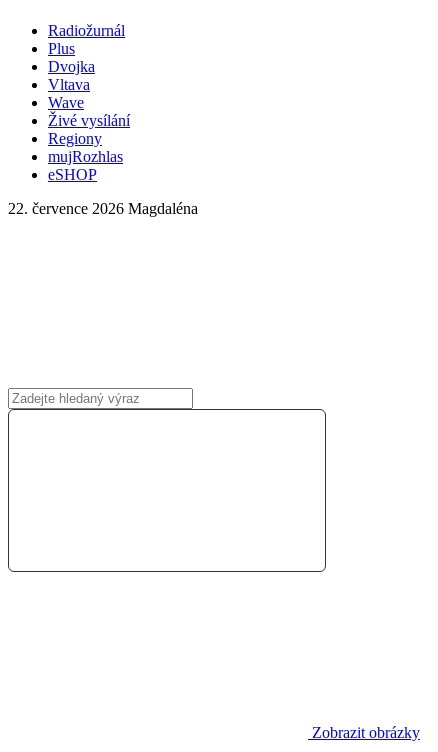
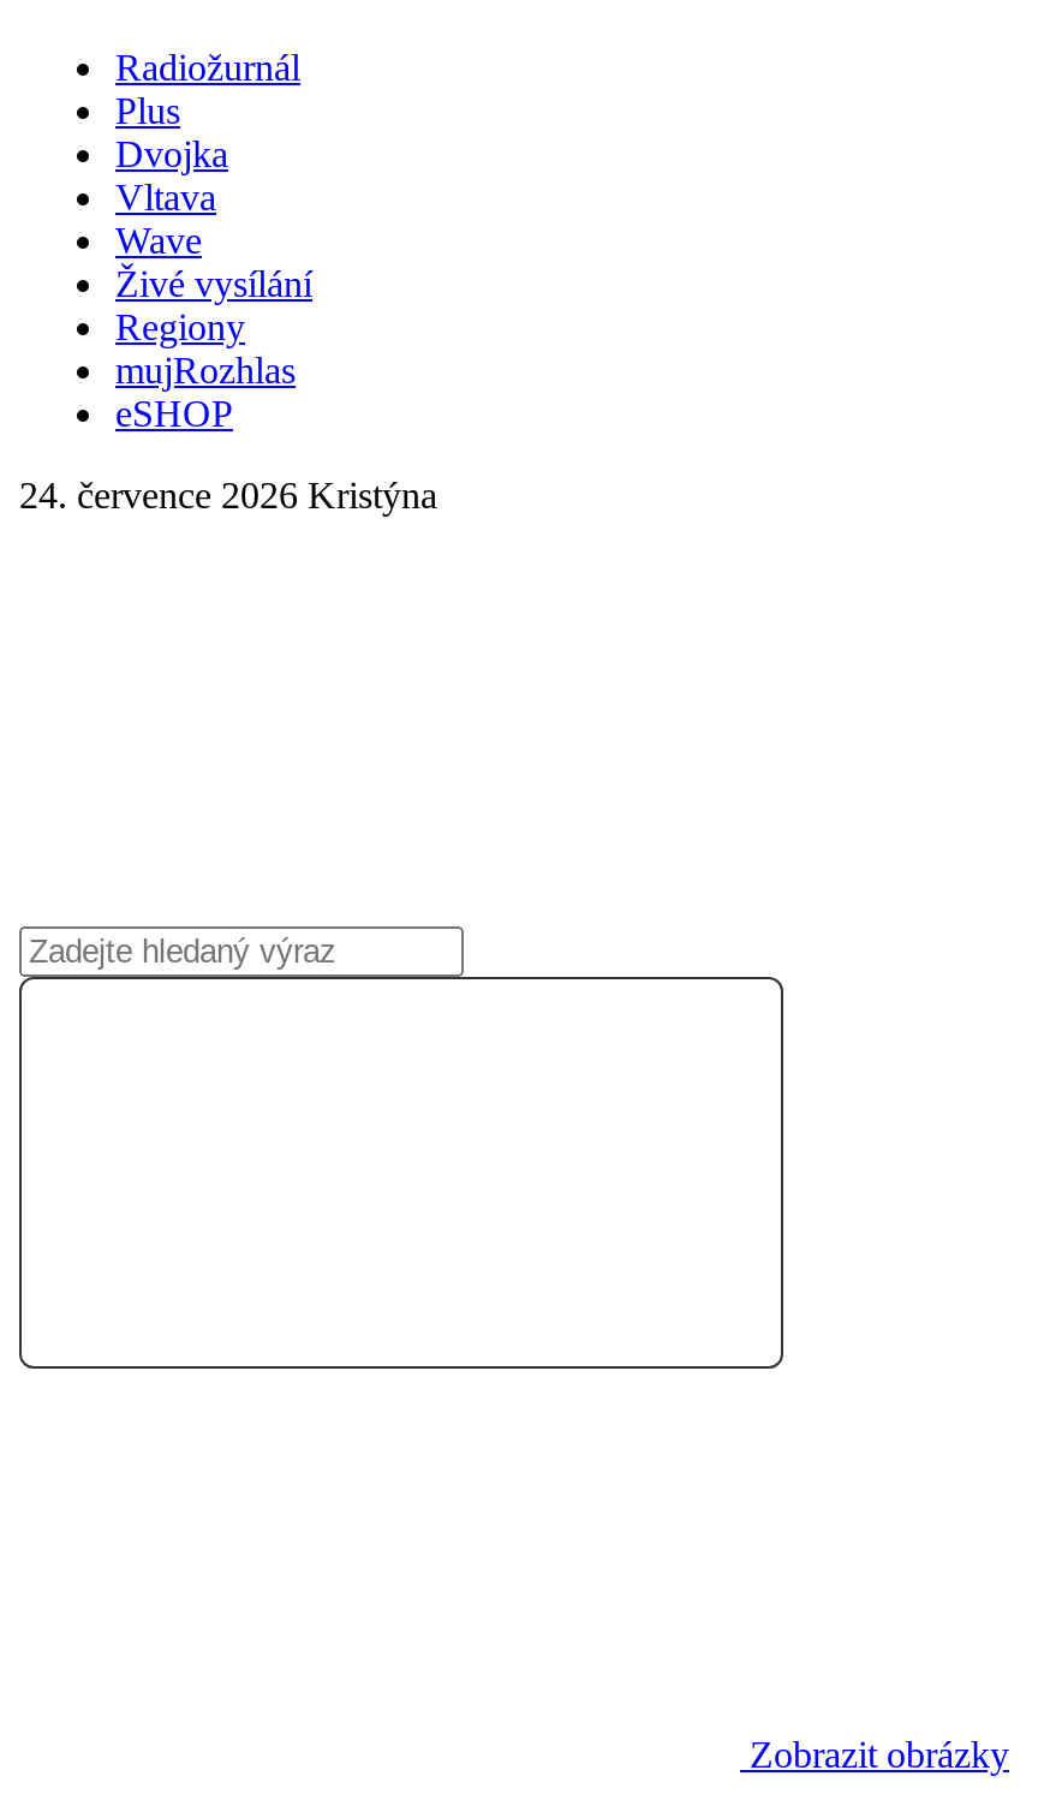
[8,200,198,217] 22. července 2026 Magdaléna -> [19,475,437,515] 24. července 2026 Kristýna

